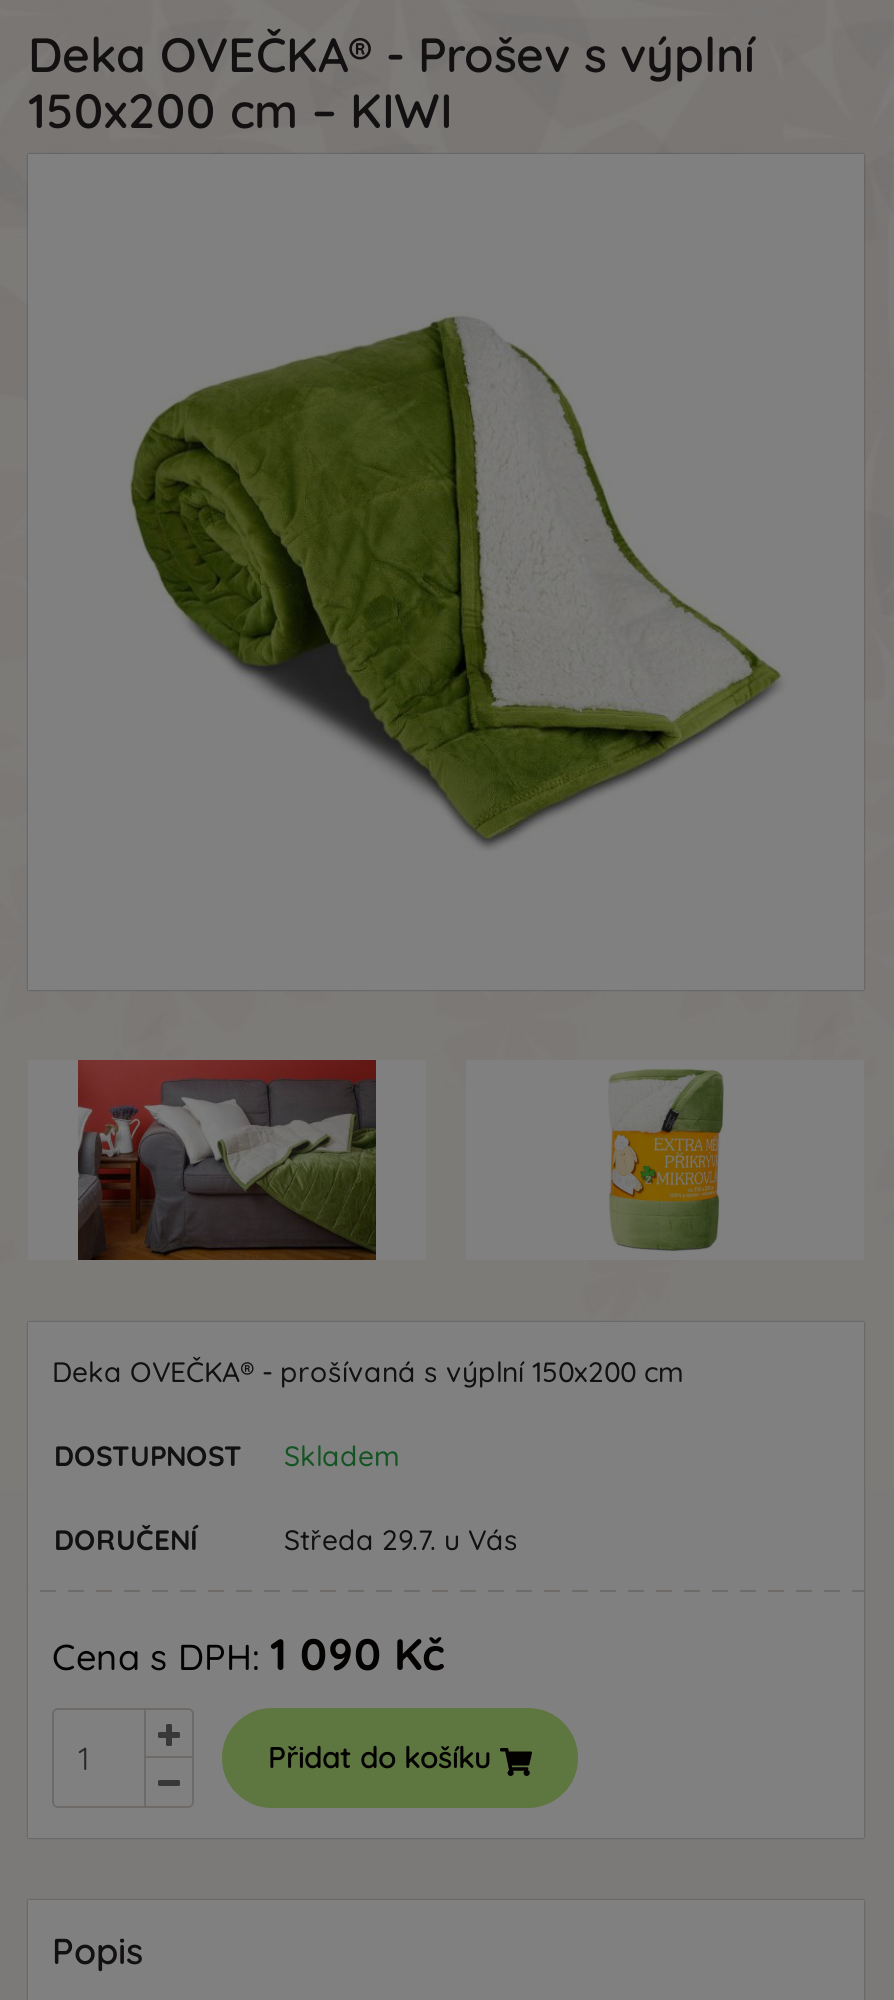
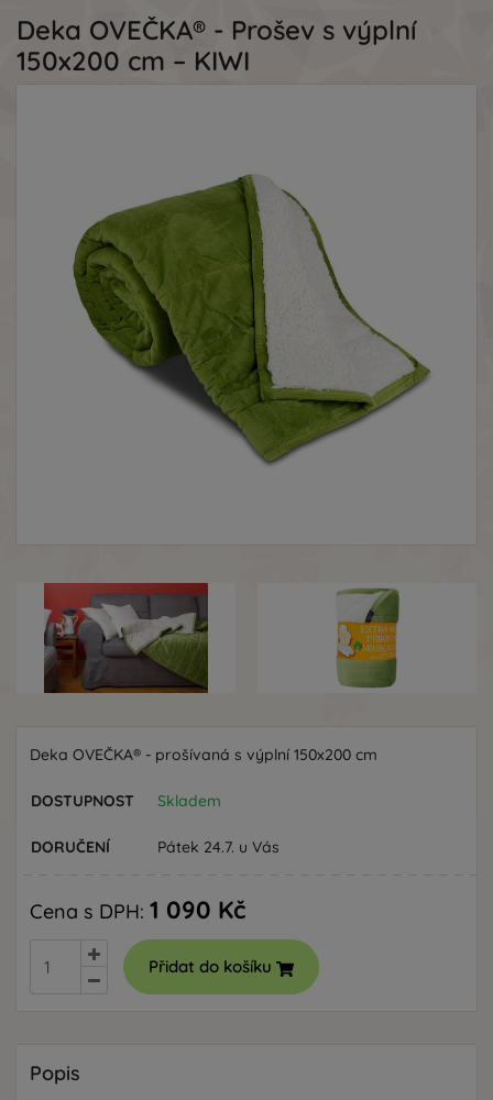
[284,1523,518,1559] Středa 29.7. u Vás -> [157,838,280,857] Pátek 24.7. u Vás

